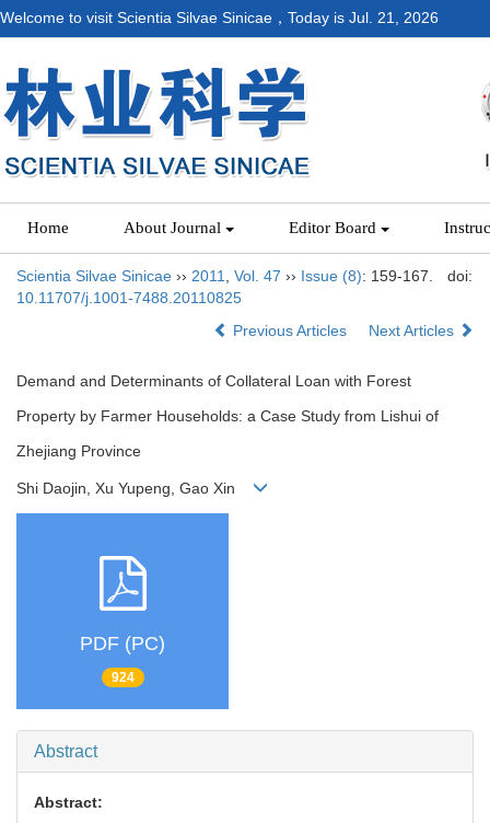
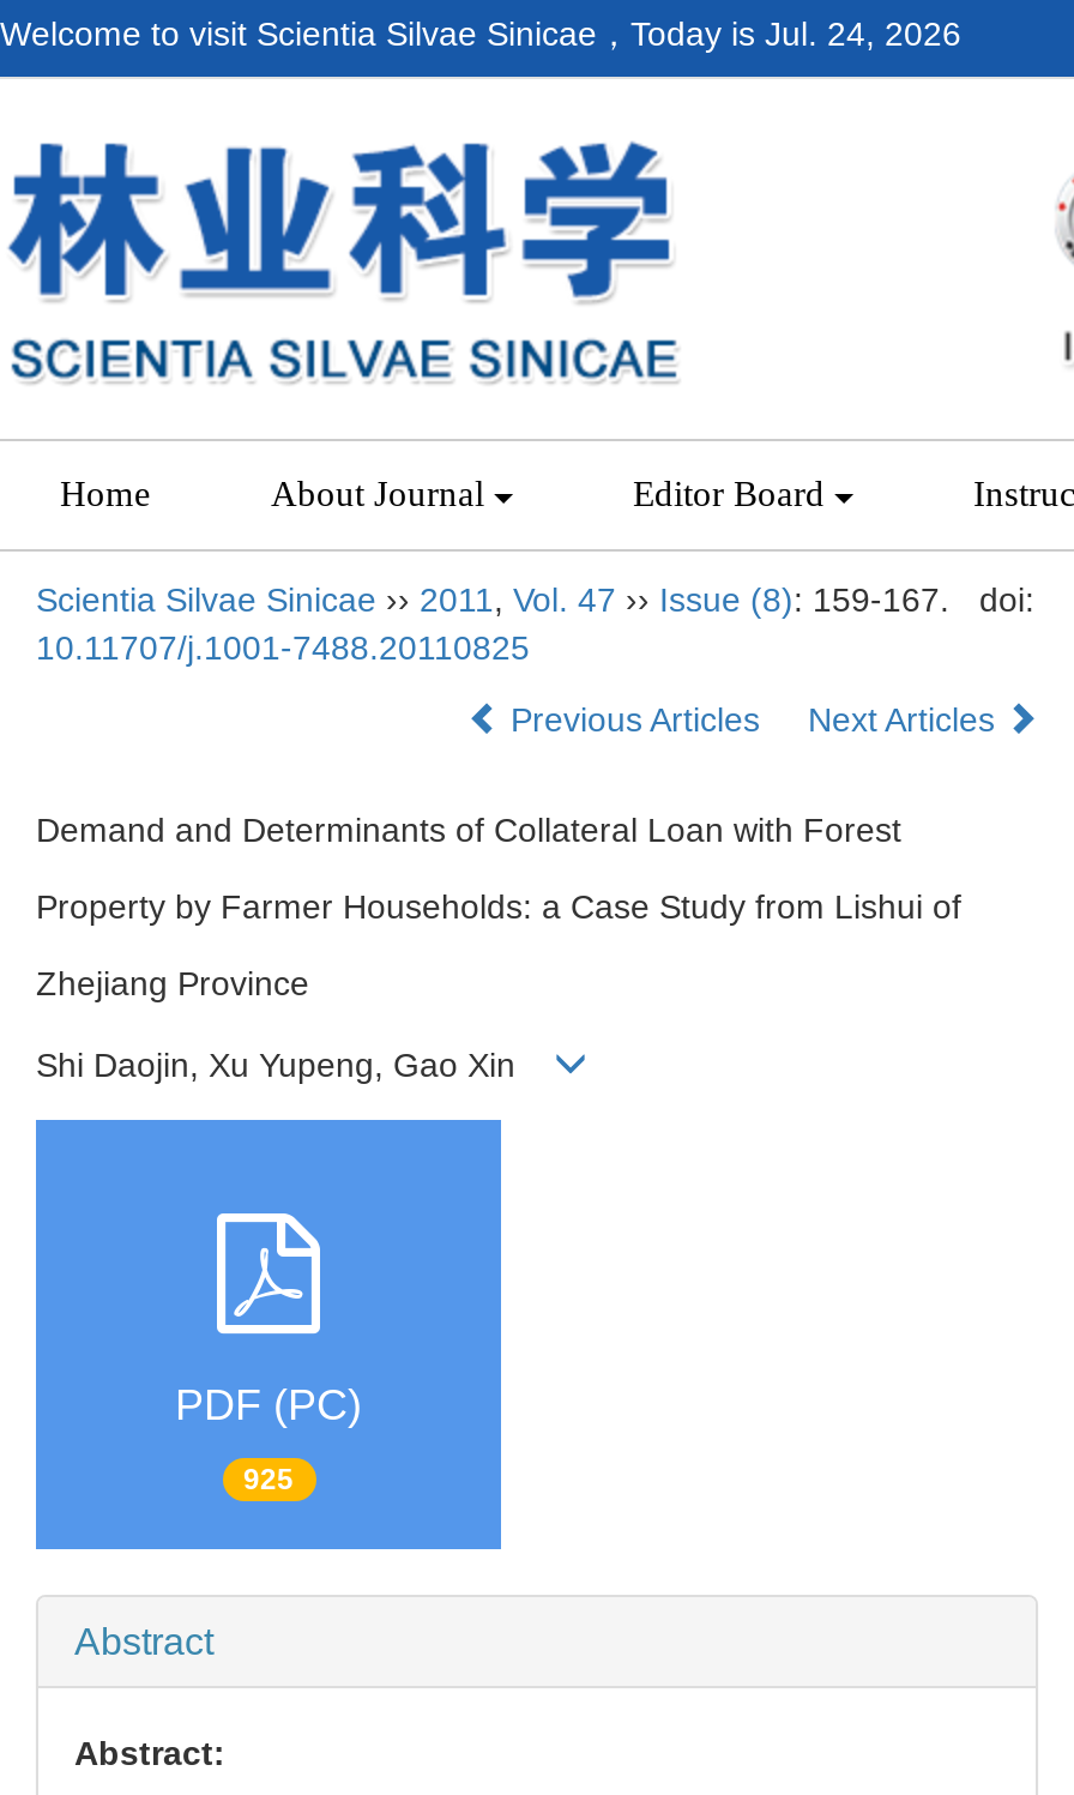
[0,9,439,26] Welcome to visit Scientia Silvae Sinicae，Today is Jul. 21, 2026 -> [0,14,961,53] Welcome to visit Scientia Silvae Sinicae，Today is Jul. 24, 2026
[111,670,134,685] 924 -> [243,1463,294,1497] 925

